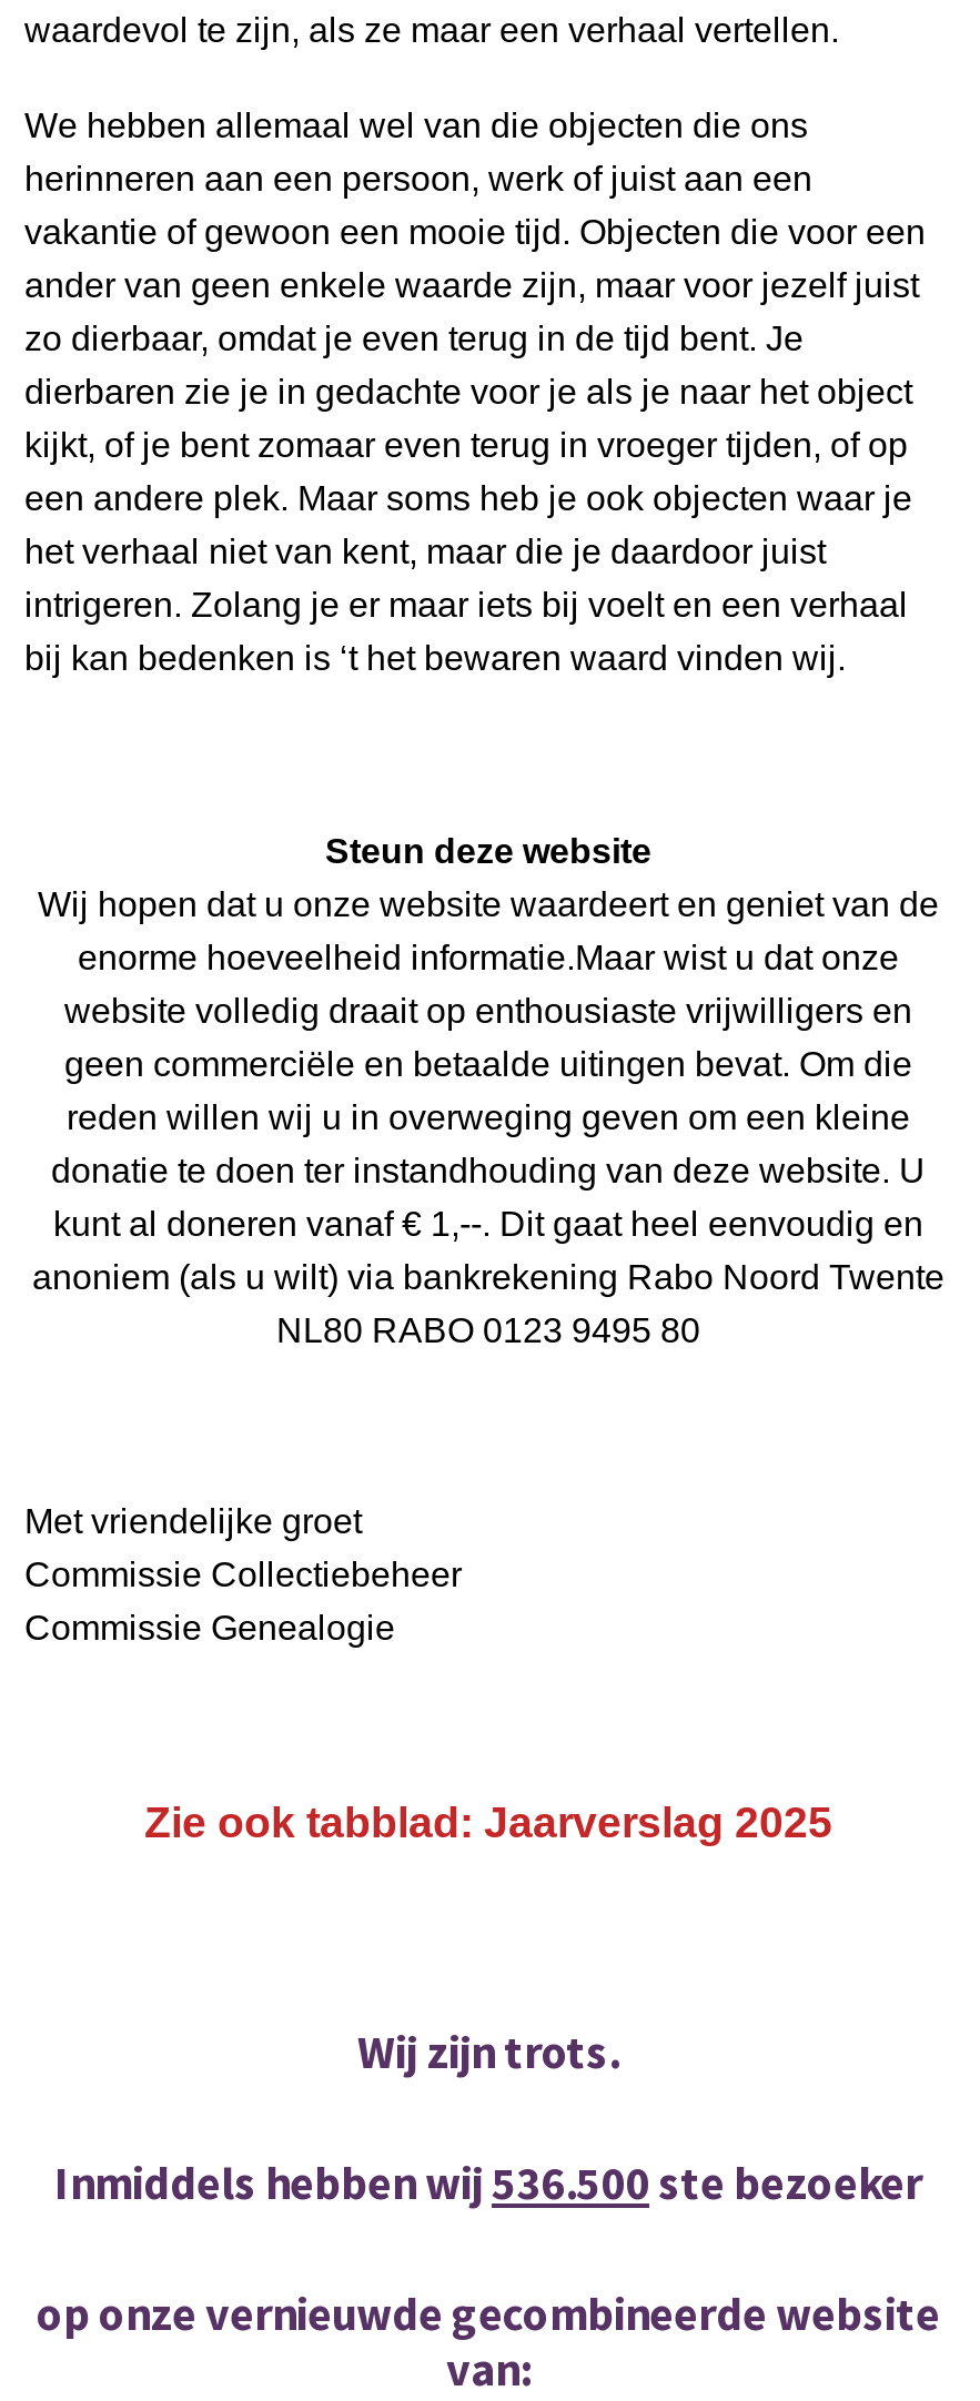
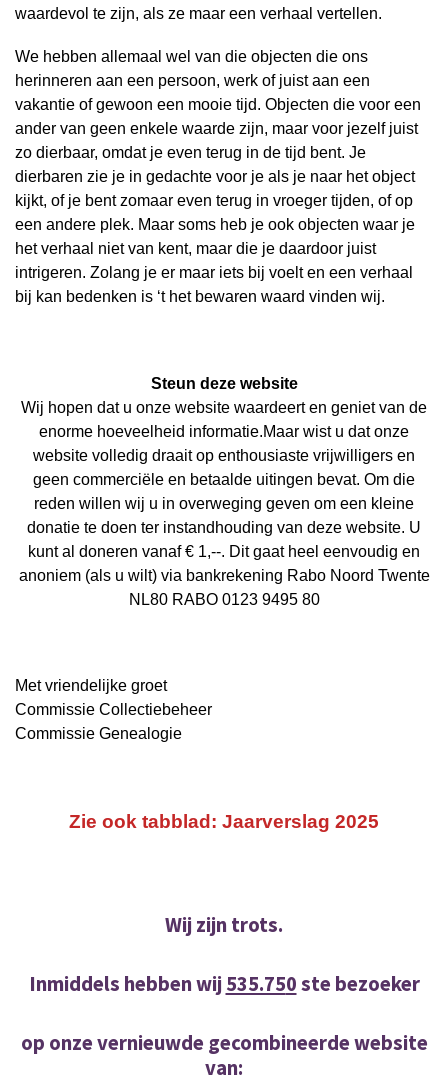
[54,2155,922,2212] Inmiddels hebben wij 536.500 ste bezoeker -> [28,971,419,997] Inmiddels hebben wij 535.750 ste bezoeker

